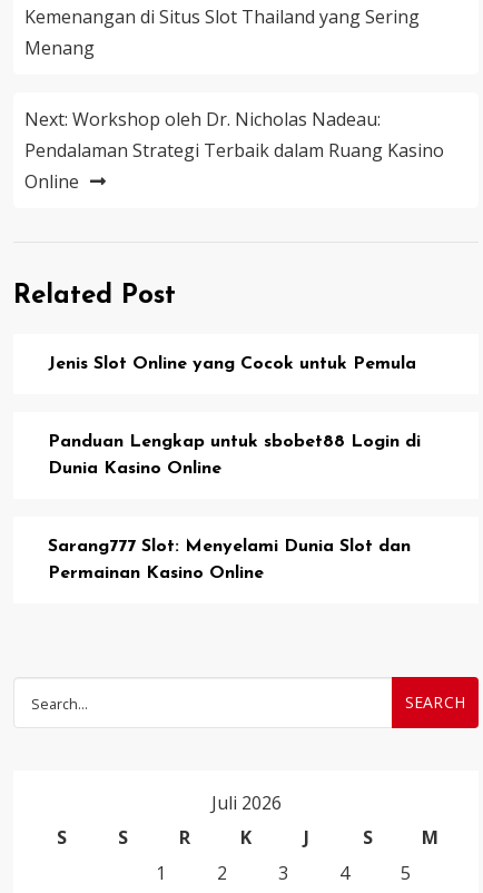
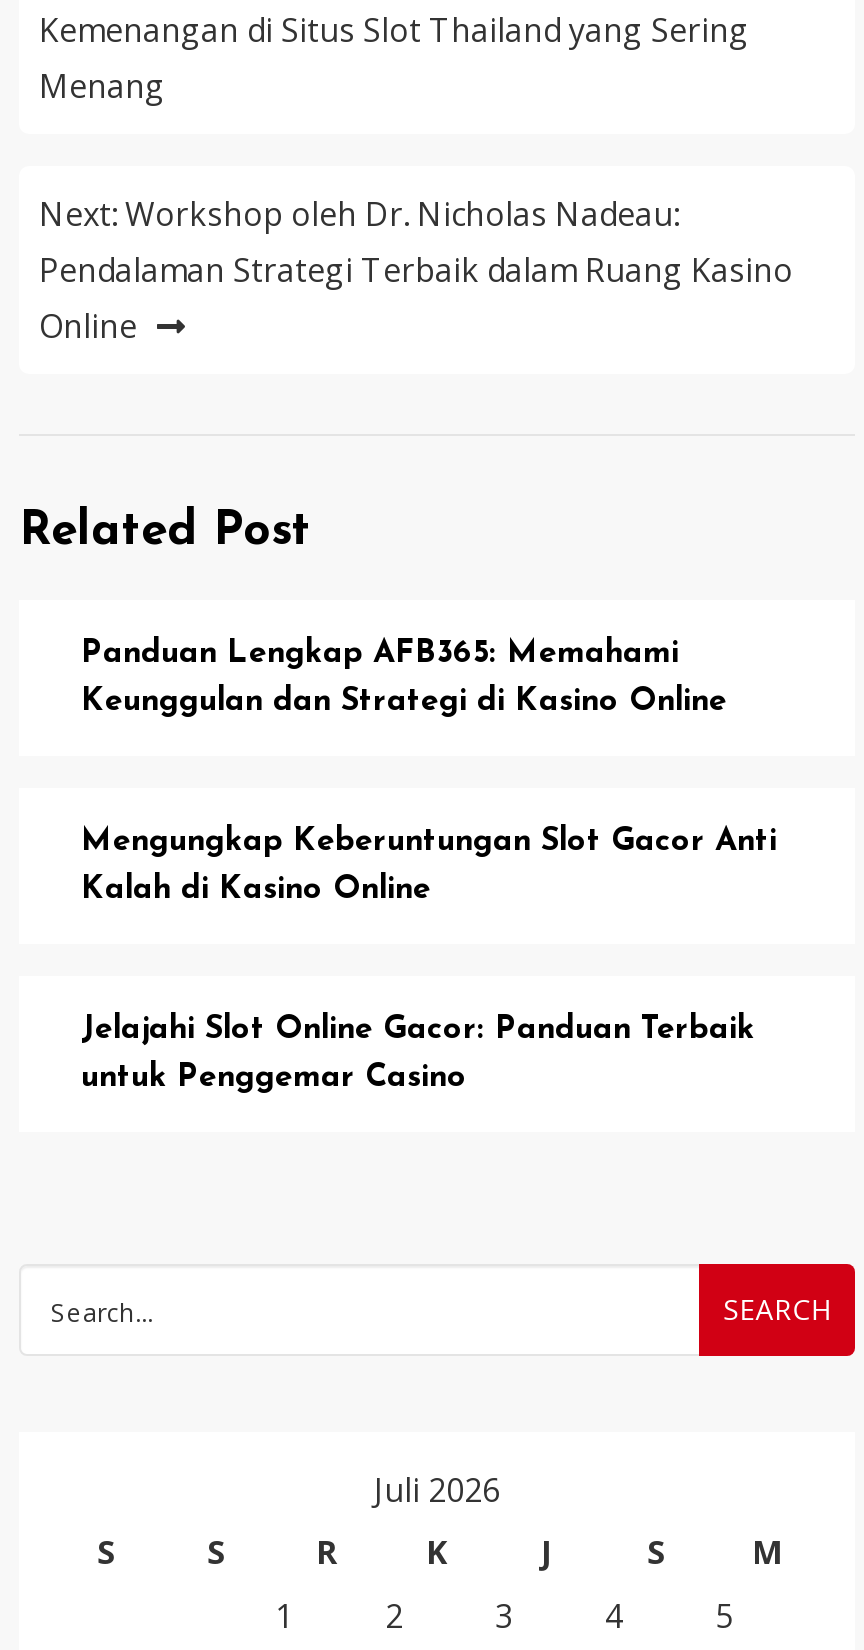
[48,355,416,373] Jenis Slot Online yang Cocok untuk Pemula -> [81,638,727,718] Panduan Lengkap AFB365: Memahami | Keunggulan dan Strategi di Kasino Online
[48,433,421,478] Panduan Lengkap untuk sbobet88 Login di | Dunia Kasino Online -> [81,826,777,906] Mengungkap Keberuntungan Slot Gacor Anti | Kalah di Kasino Online
[48,538,411,582] Sarang777 Slot: Menyelami Dunia Slot dan | Permainan Kasino Online -> [81,1014,755,1094] Jelajahi Slot Online Gacor: Panduan Terbaik | untuk Penggemar Casino

